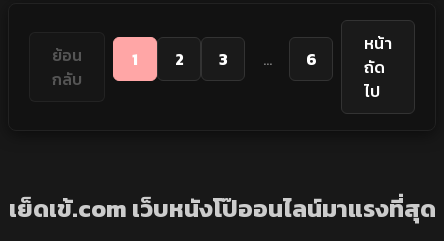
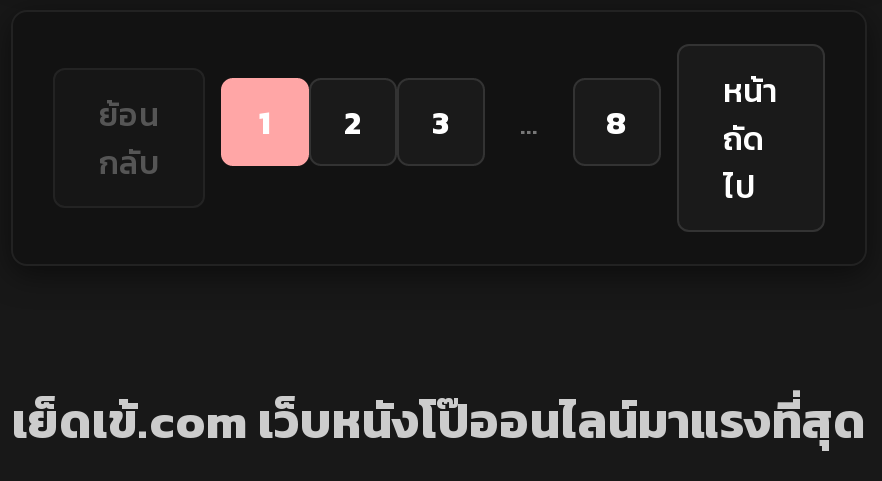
[305,47,316,71] 6 -> [606,97,628,145] 8

